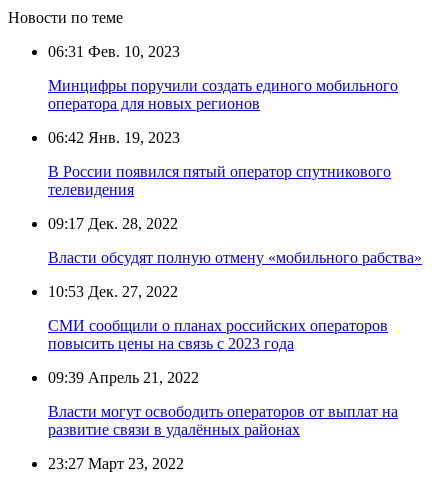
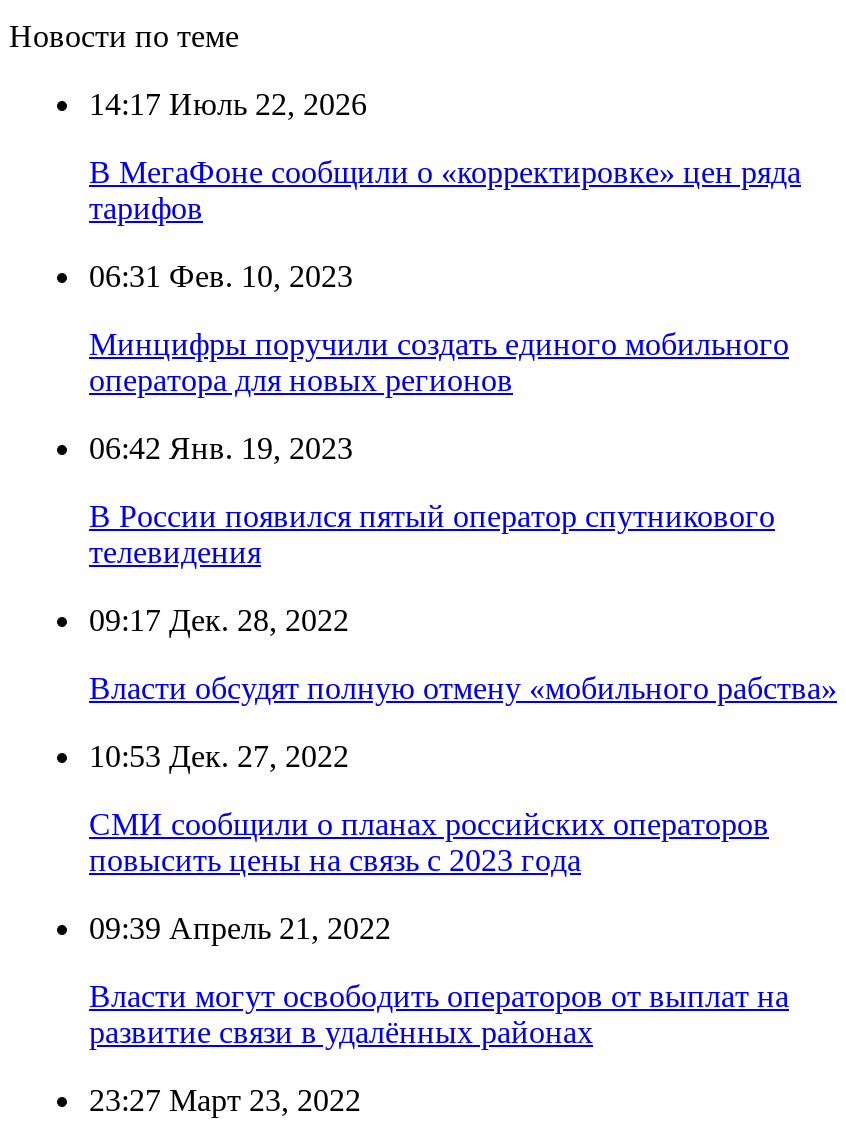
none -> [89,86,801,224] 14:17 Июль 22, 2026 | В МегаФоне сообщили о «корректировке» цен ряда | тарифов

